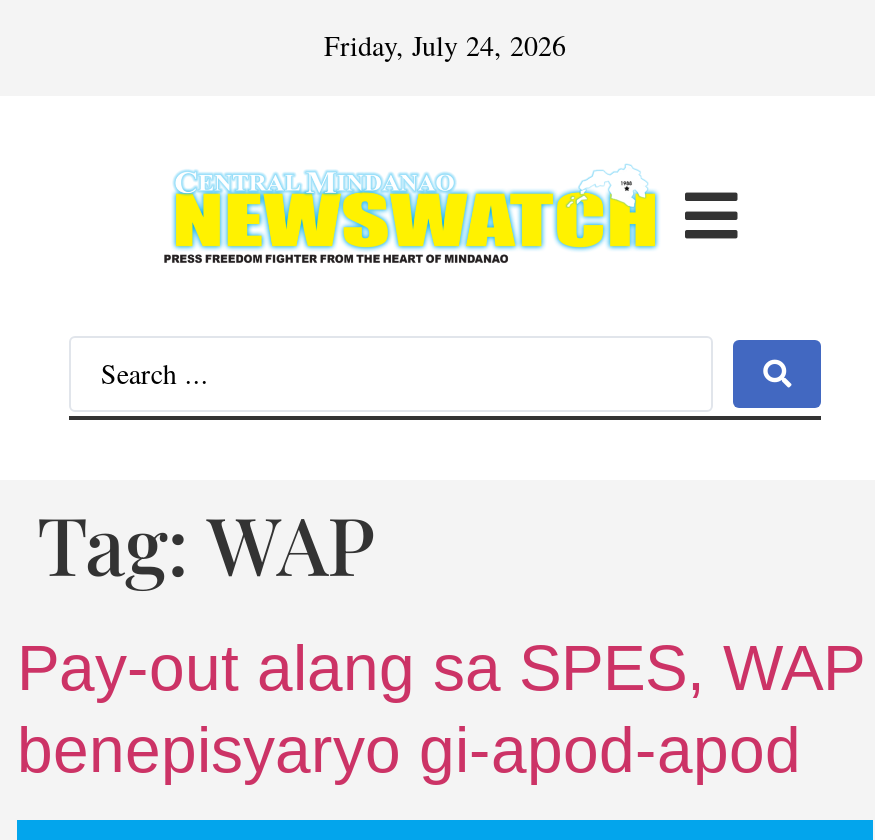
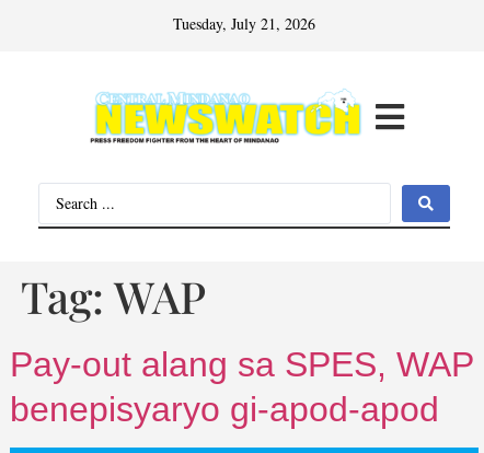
[324,26,566,64] Friday, July 24, 2026 -> [173,13,315,34] Tuesday, July 21, 2026

